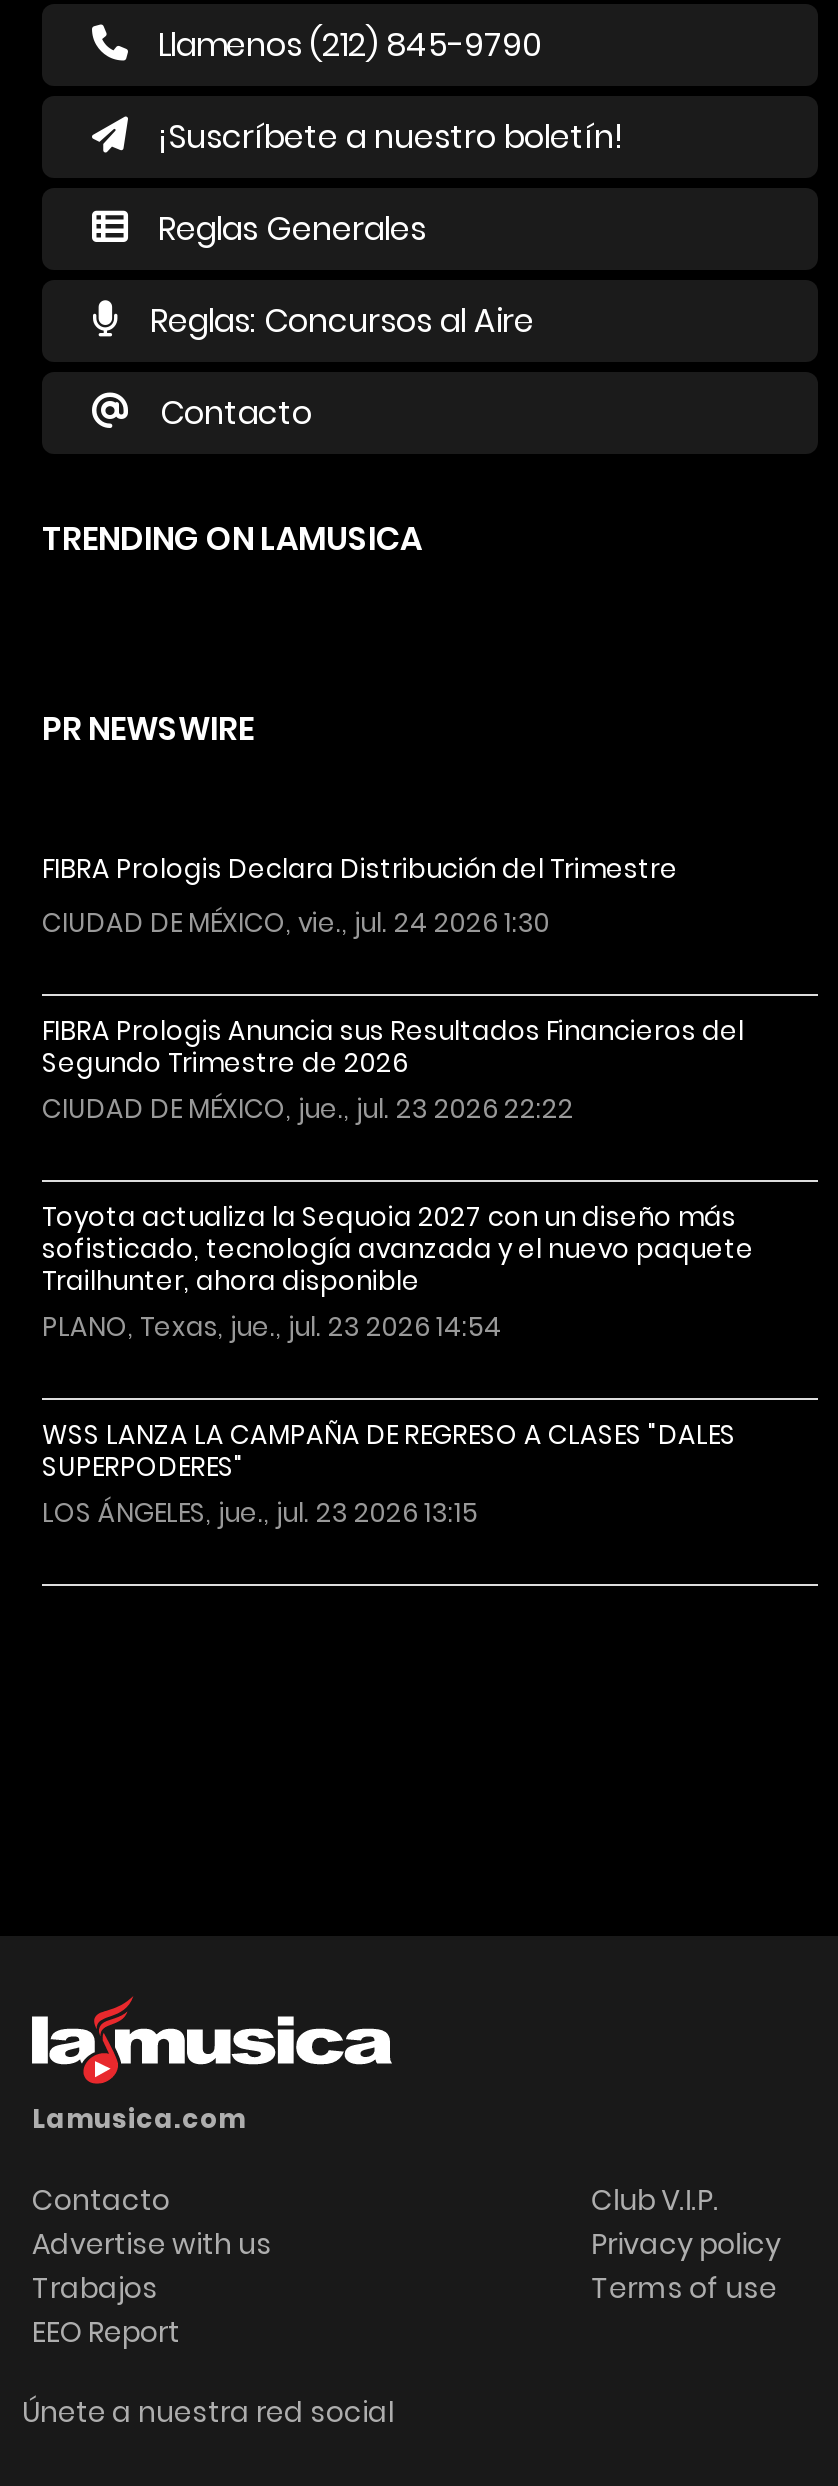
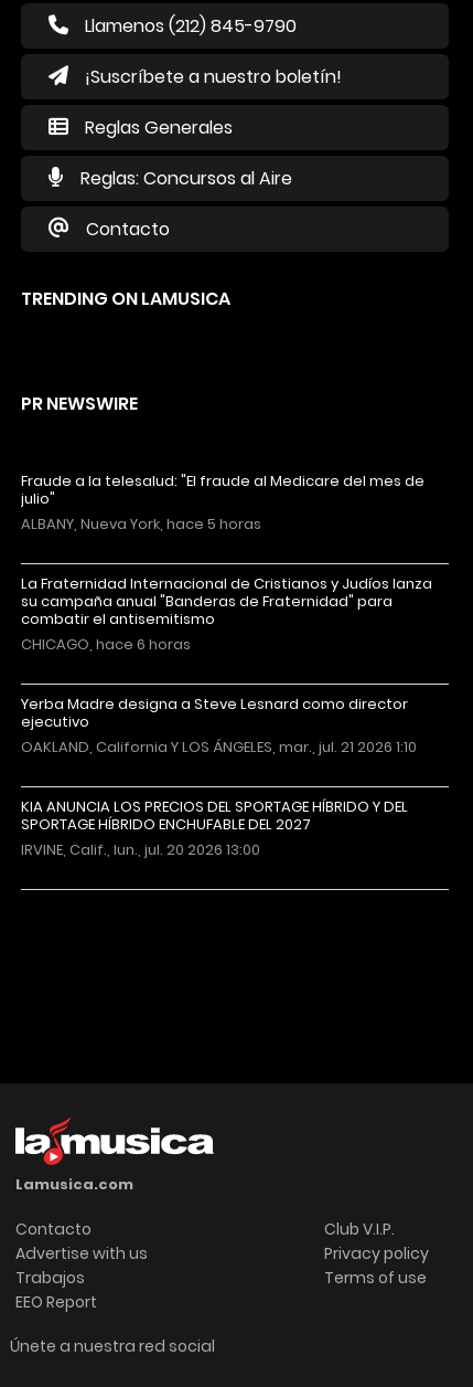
[42,850,678,942] FIBRA Prologis Declara Distribución del Trimestre | CIUDAD DE MÉXICO, vie., jul. 24 2026 1:30 -> [21,470,424,534] Fraude a la telesalud: "El fraude al Medicare del mes de | julio" | ALBANY, Nueva York, hace 5 horas
[42,1012,744,1128] FIBRA Prologis Anuncia sus Resultados Financieros del | Segundo Trimestre de 2026 | CIUDAD DE MÉXICO, jue., jul. 23 2026 22:22 -> [21,573,432,655] La Fraternidad Internacional de Cristianos y Judíos lanza | su campaña anual "Banderas de Fraternidad" para | combatir el antisemitismo | CHICAGO, hace 6 horas
[42,1198,754,1346] Toyota actualiza la Sequoia 2027 con un diseño más | sofisticado, tecnología avanzada y el nuevo paquete | Trailhunter, ahora disponible | PLANO, Texas, jue., jul. 23 2026 14:54 -> [21,693,417,758] Yerba Madre designa a Steve Lesnard como director | ejecutivo | OAKLAND, California Y LOS ÁNGELES, mar., jul. 21 2026 1:10
[42,1416,736,1532] WSS LANZA LA CAMPAÑA DE REGRESO A CLASES "DALES | SUPERPODERES" | LOS ÁNGELES, jue., jul. 23 2026 13:15 -> [21,796,408,860] KIA ANUNCIA LOS PRECIOS DEL SPORTAGE HÍBRIDO Y DEL | SPORTAGE HÍBRIDO ENCHUFABLE DEL 2027 | IRVINE, Calif., lun., jul. 20 2026 13:00

